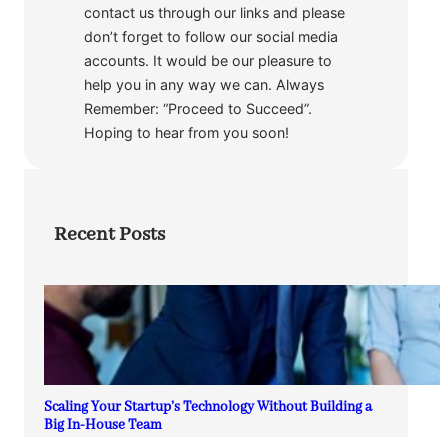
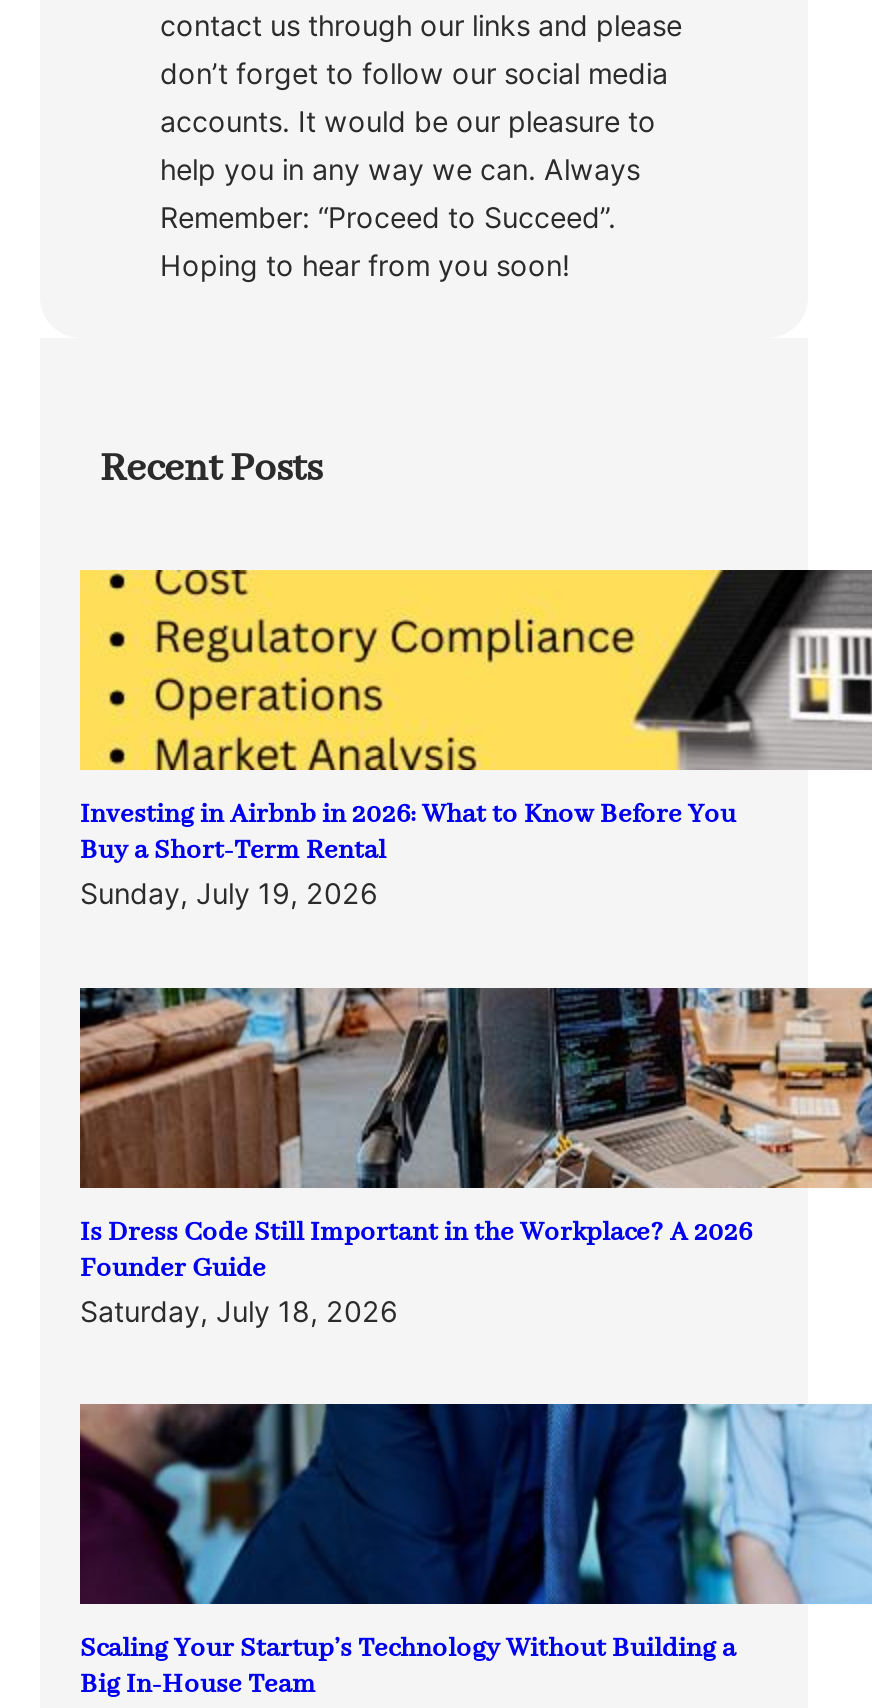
none -> [78,568,866,911] [image] | Investing in Airbnb in 2026: What to Know Before You | Buy a Short-Term Rental | Sunday, July 19, 2026
none -> [78,986,866,1328] [image] | Is Dress Code Still Important in the Workplace? A 2026 | Founder Guide | Saturday, July 18, 2026

